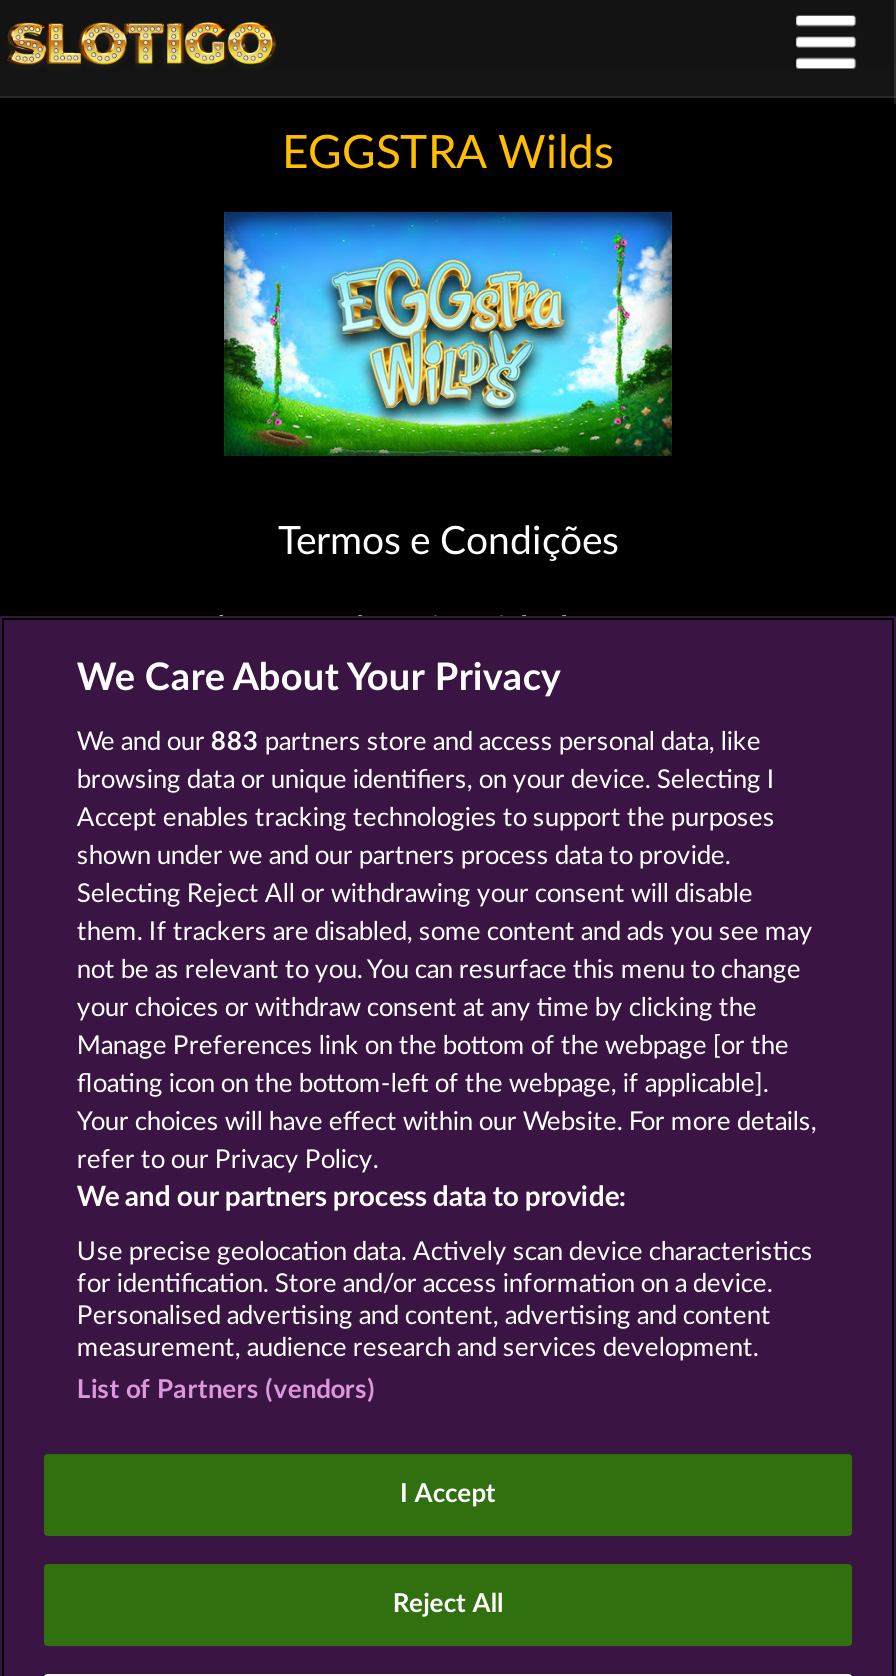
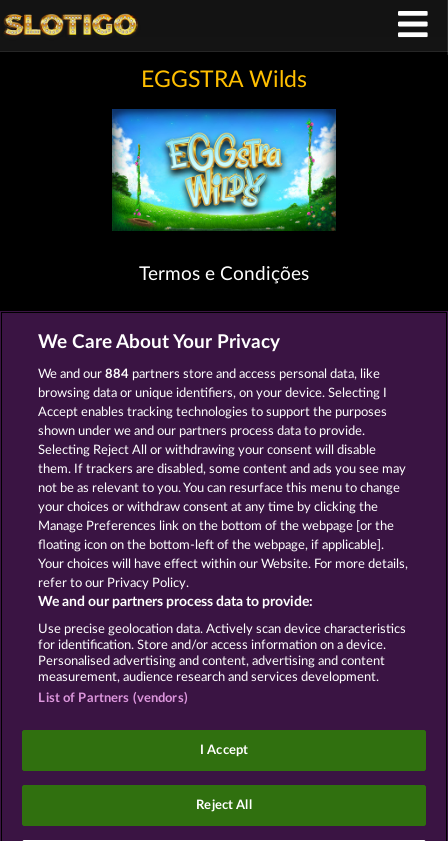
[77,730,761,756] We and our 883 partners store and access personal data, like -> [38,368,380,381] We and our 884 partners store and access personal data, like

